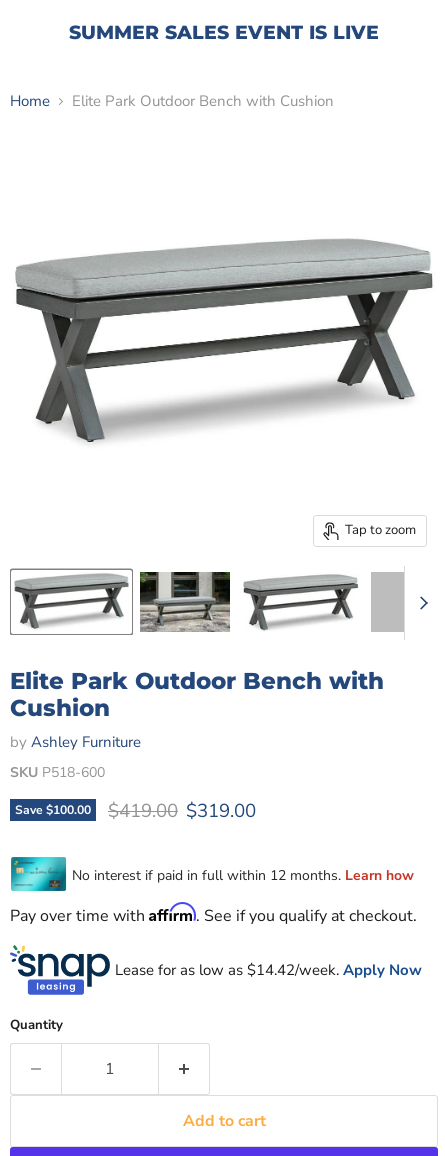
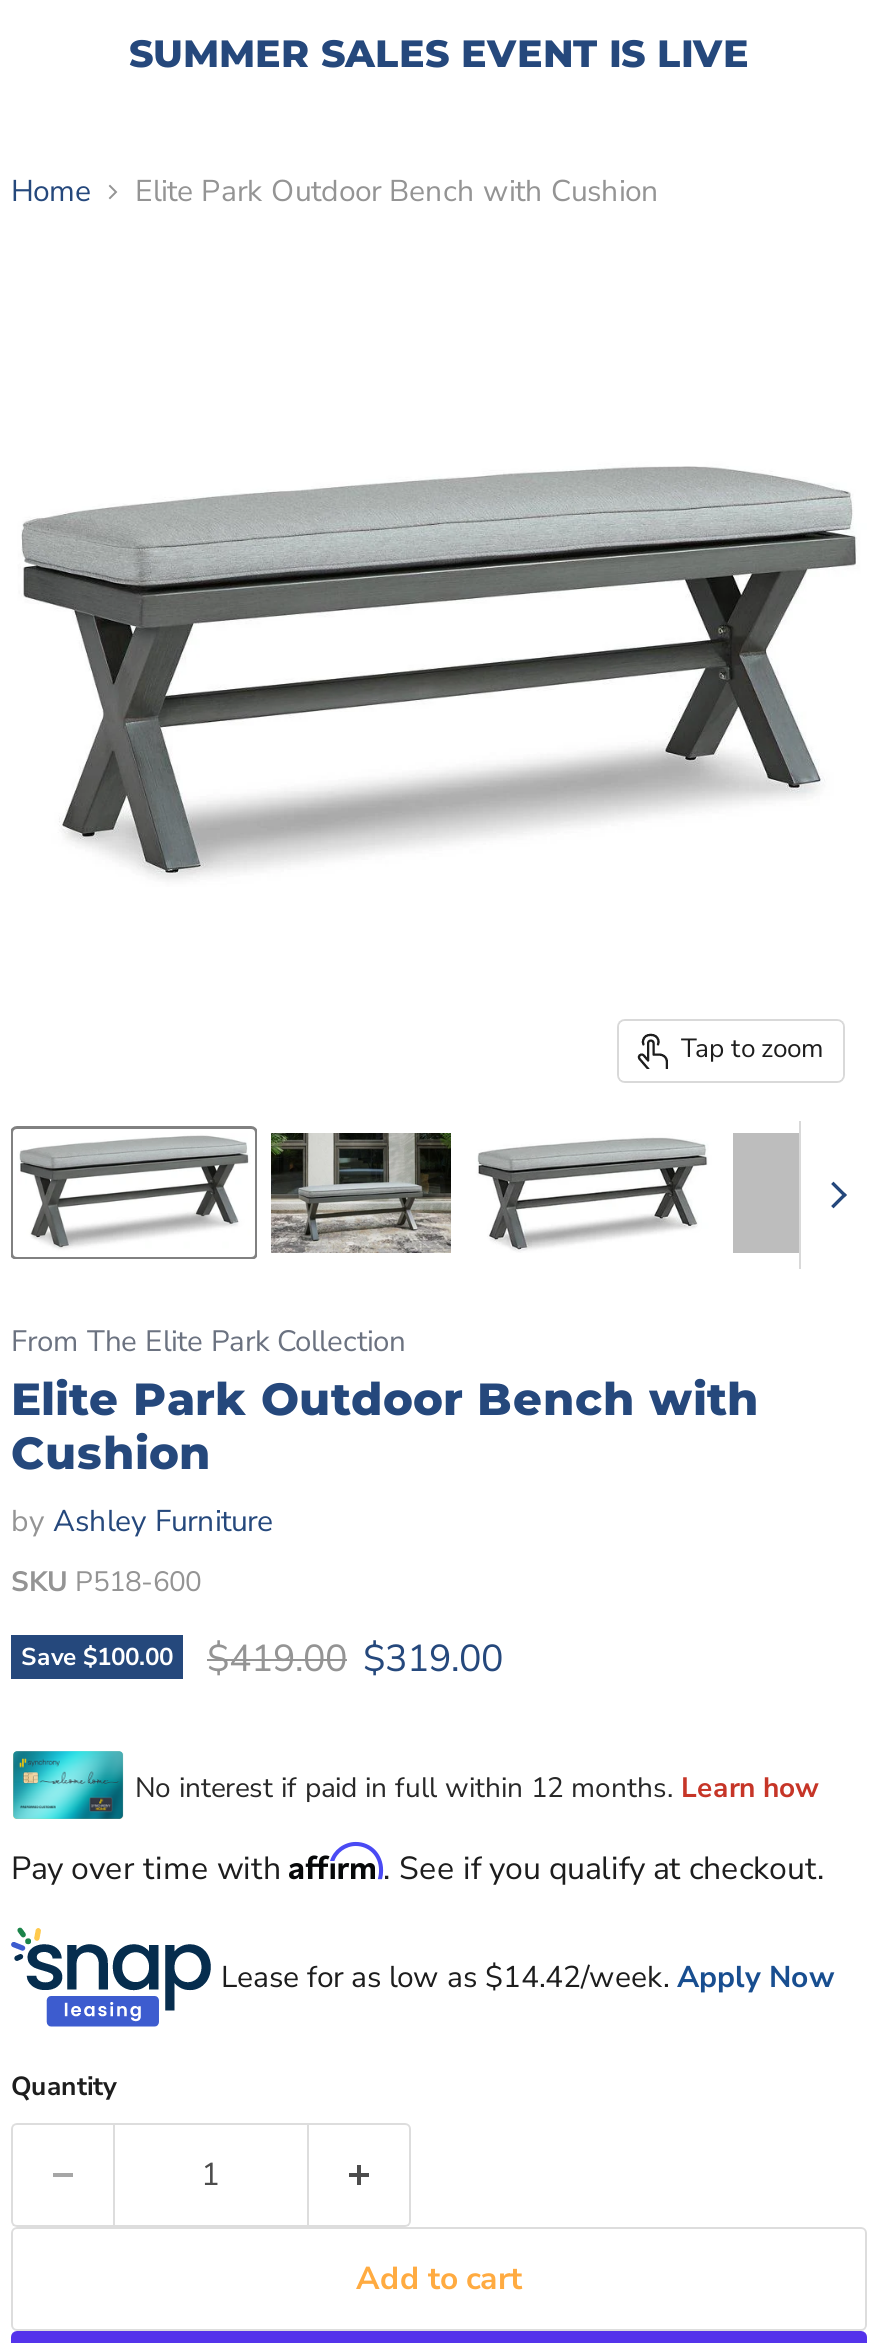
none -> [11,1320,405,1360] From The Elite Park Collection

